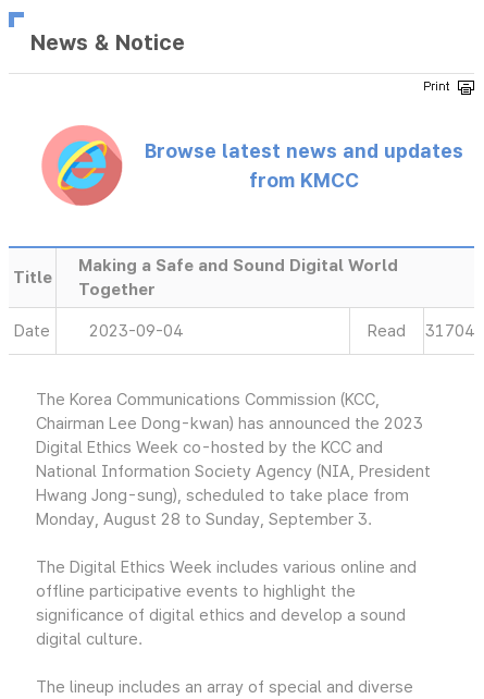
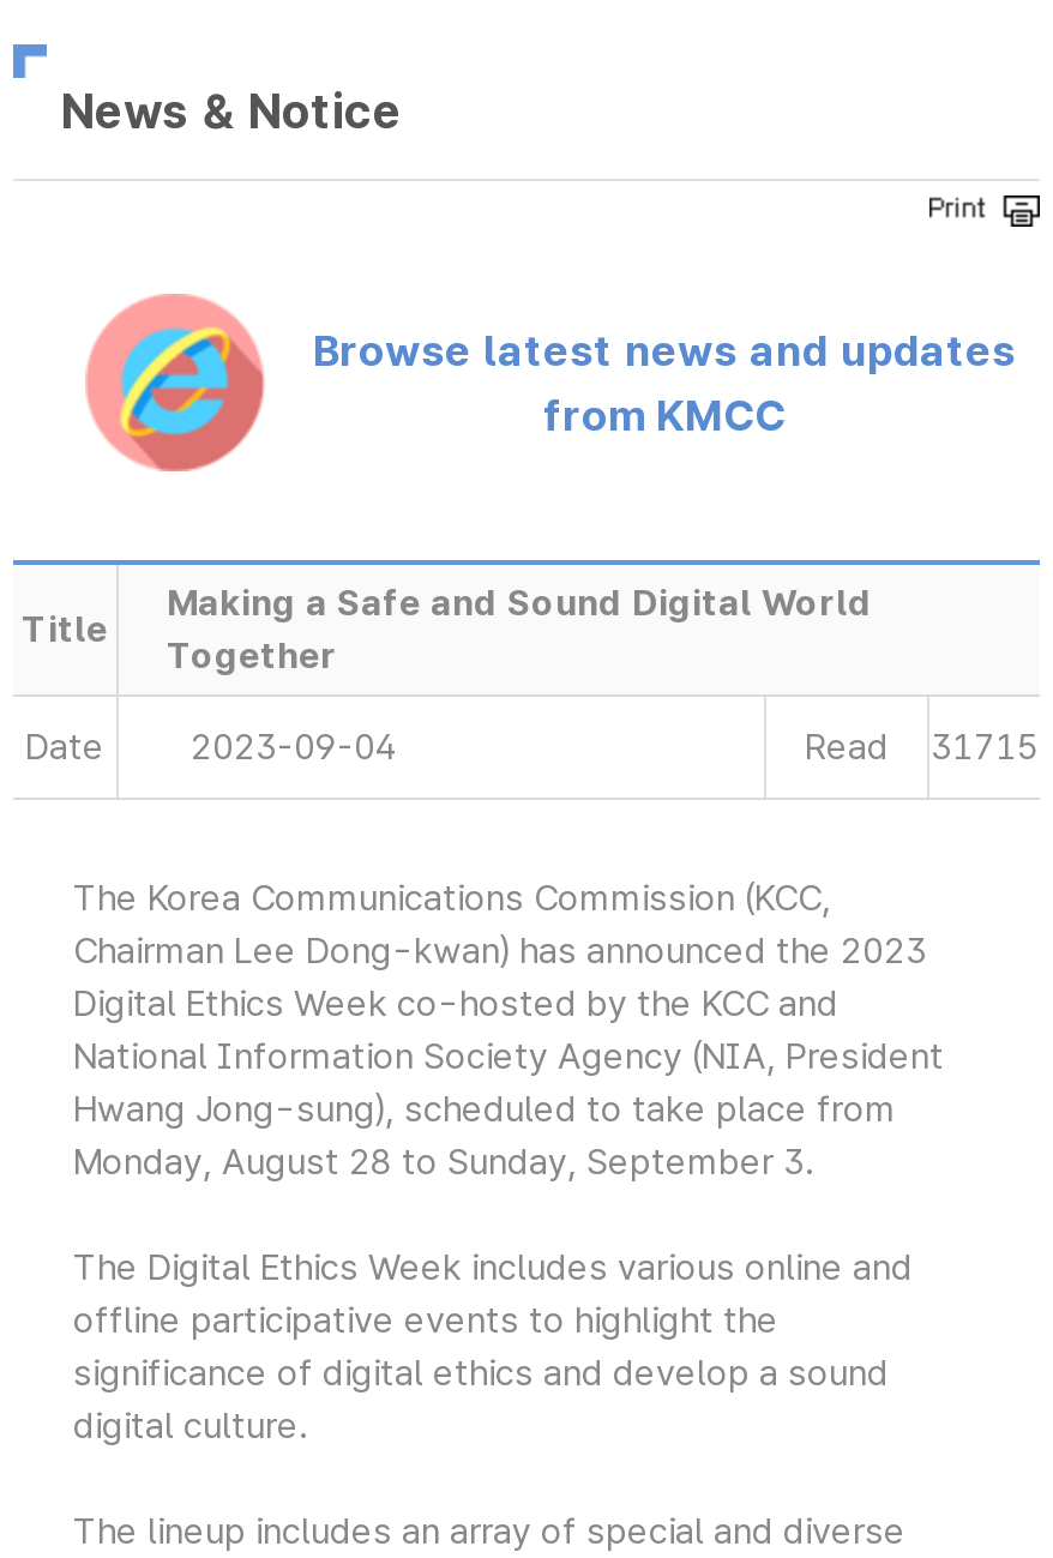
[368,321,474,341] Read 31704 -> [805,726,1039,769] Read 31715

